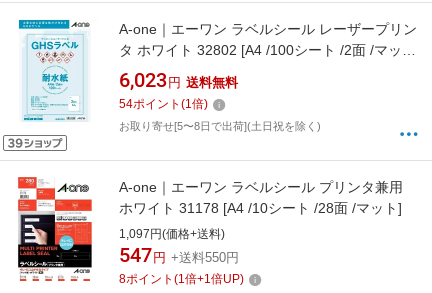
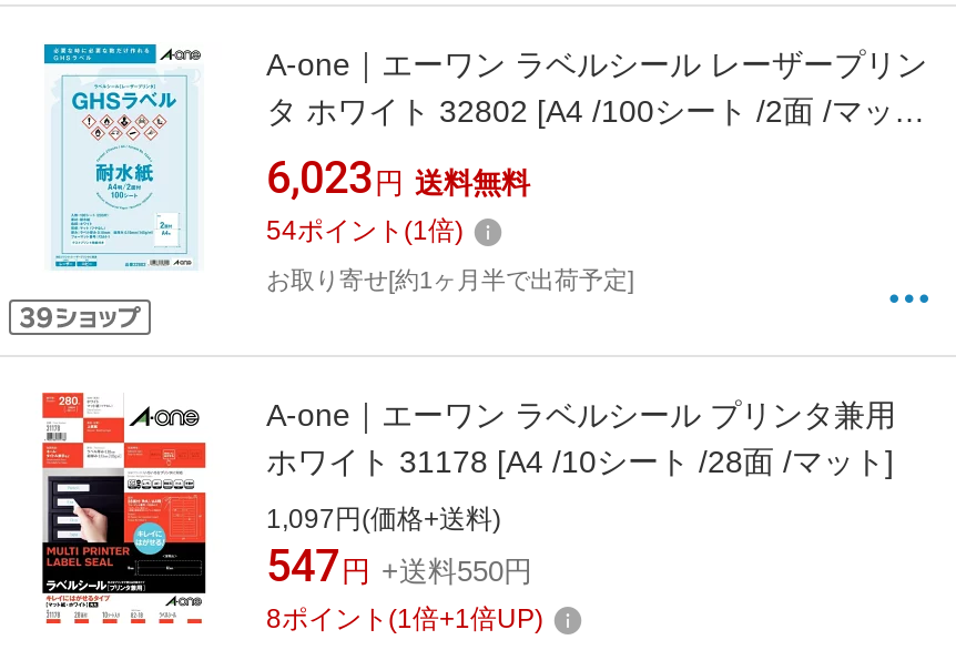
[119,120,321,132] お取り寄せ[5〜8日で出荷](土日祝を除く) -> [266,266,634,293] お取り寄せ[約1ヶ月半で出荷予定]

